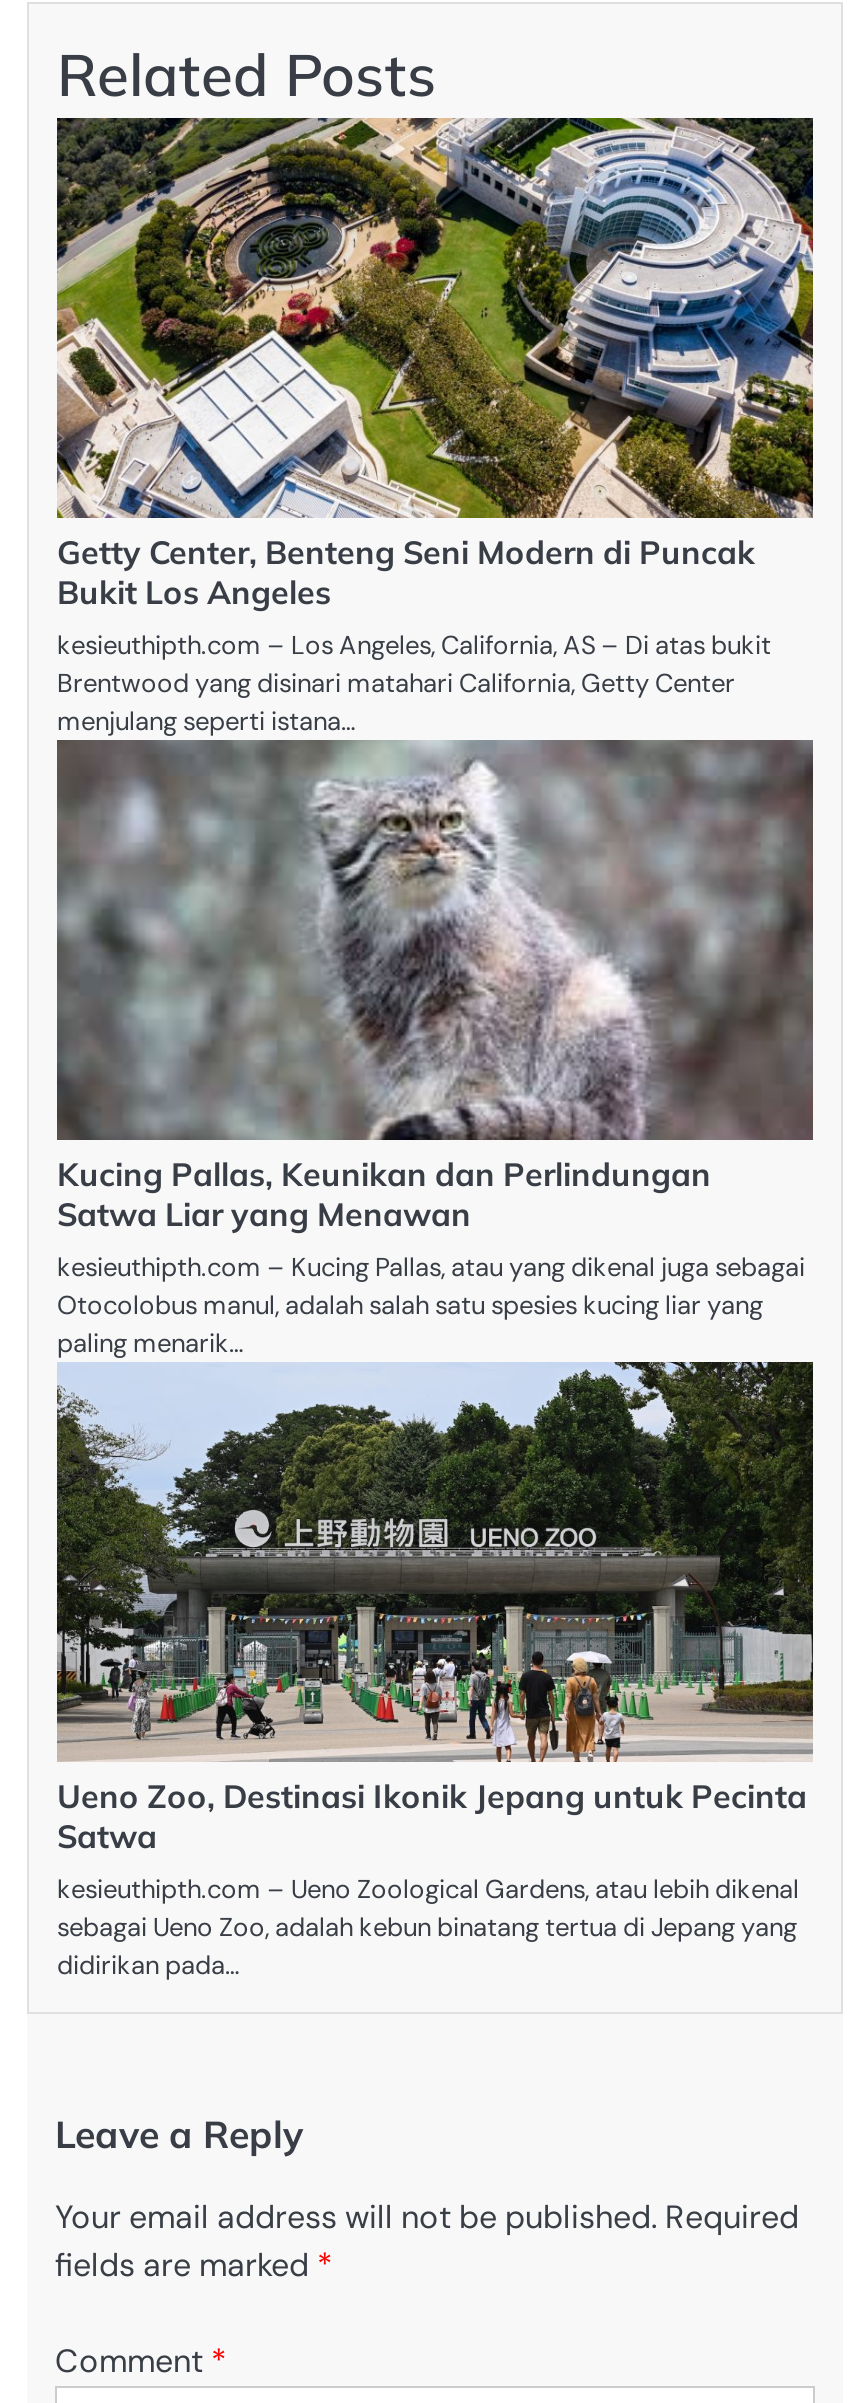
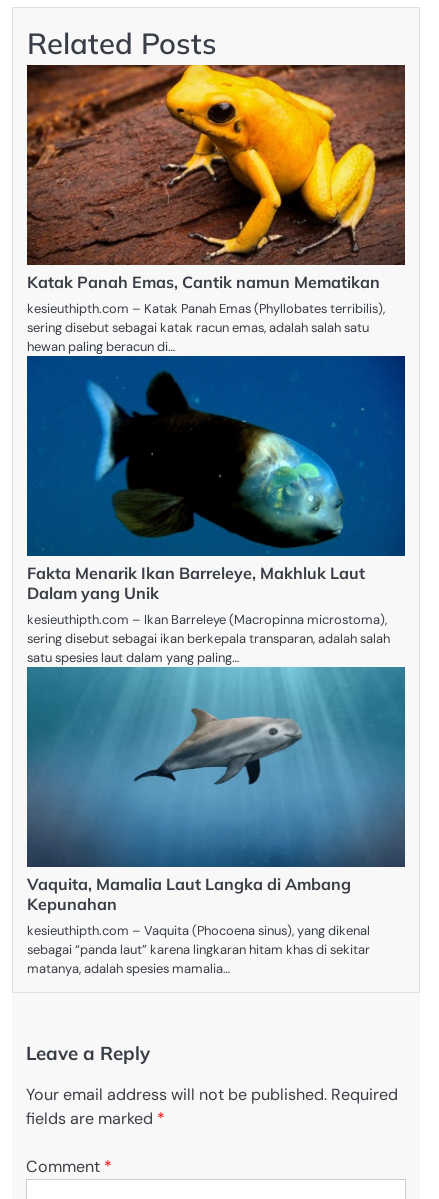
[55,116,813,738] [image] | Getty Center, Benteng Seni Modern di Puncak | Bukit Los Angeles | kesieuthipth.com – Los Angeles, California, AS – Di atas bukit | Brentwood yang disinari matahari California, Getty Center | menjulang seperti istana… -> [27,64,405,355] [image] | Katak Panah Emas, Cantik namun Mematikan | kesieuthipth.com – Katak Panah Emas (Phyllobates terribilis), | sering disebut sebagai katak racun emas, adalah salah satu | hewan paling beracun di…
[55,738,815,1360] [image] | Kucing Pallas, Keunikan dan Perlindungan | Satwa Liar yang Menawan | kesieuthipth.com – Kucing Pallas, atau yang dikenal juga sebagai | Otocolobus manul, adalah salah satu spesies kucing liar yang | paling menarik… -> [27,355,406,666] [image] | Fakta Menarik Ikan Barreleye, Makhluk Laut | Dalam yang Unik | kesieuthipth.com – Ikan Barreleye (Macropinna microstoma), | sering disebut sebagai ikan berkepala transparan, adalah salah | satu spesies laut dalam yang paling…
[55,1360,815,1982] [image] | Ueno Zoo, Destinasi Ikonik Jepang untuk Pecinta | Satwa | kesieuthipth.com – Ueno Zoological Gardens, atau lebih dikenal | sebagai Ueno Zoo, adalah kebun binatang tertua di Jepang yang | didirikan pada… -> [26,666,406,977] [image] | Vaquita, Mamalia Laut Langka di Ambang | Kepunahan | kesieuthipth.com – Vaquita (Phocoena sinus), yang dikenal | sebagai “panda laut” karena lingkaran hitam khas di sekitar | matanya, adalah spesies mamalia…

